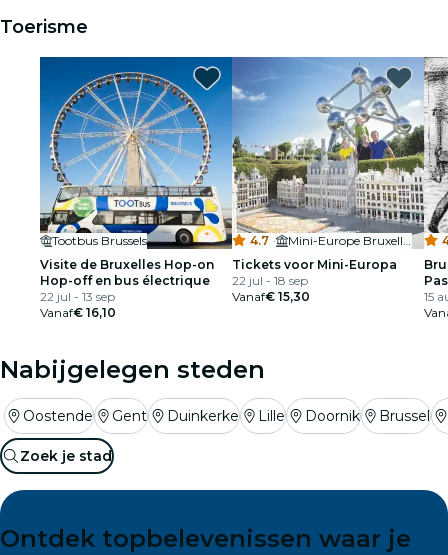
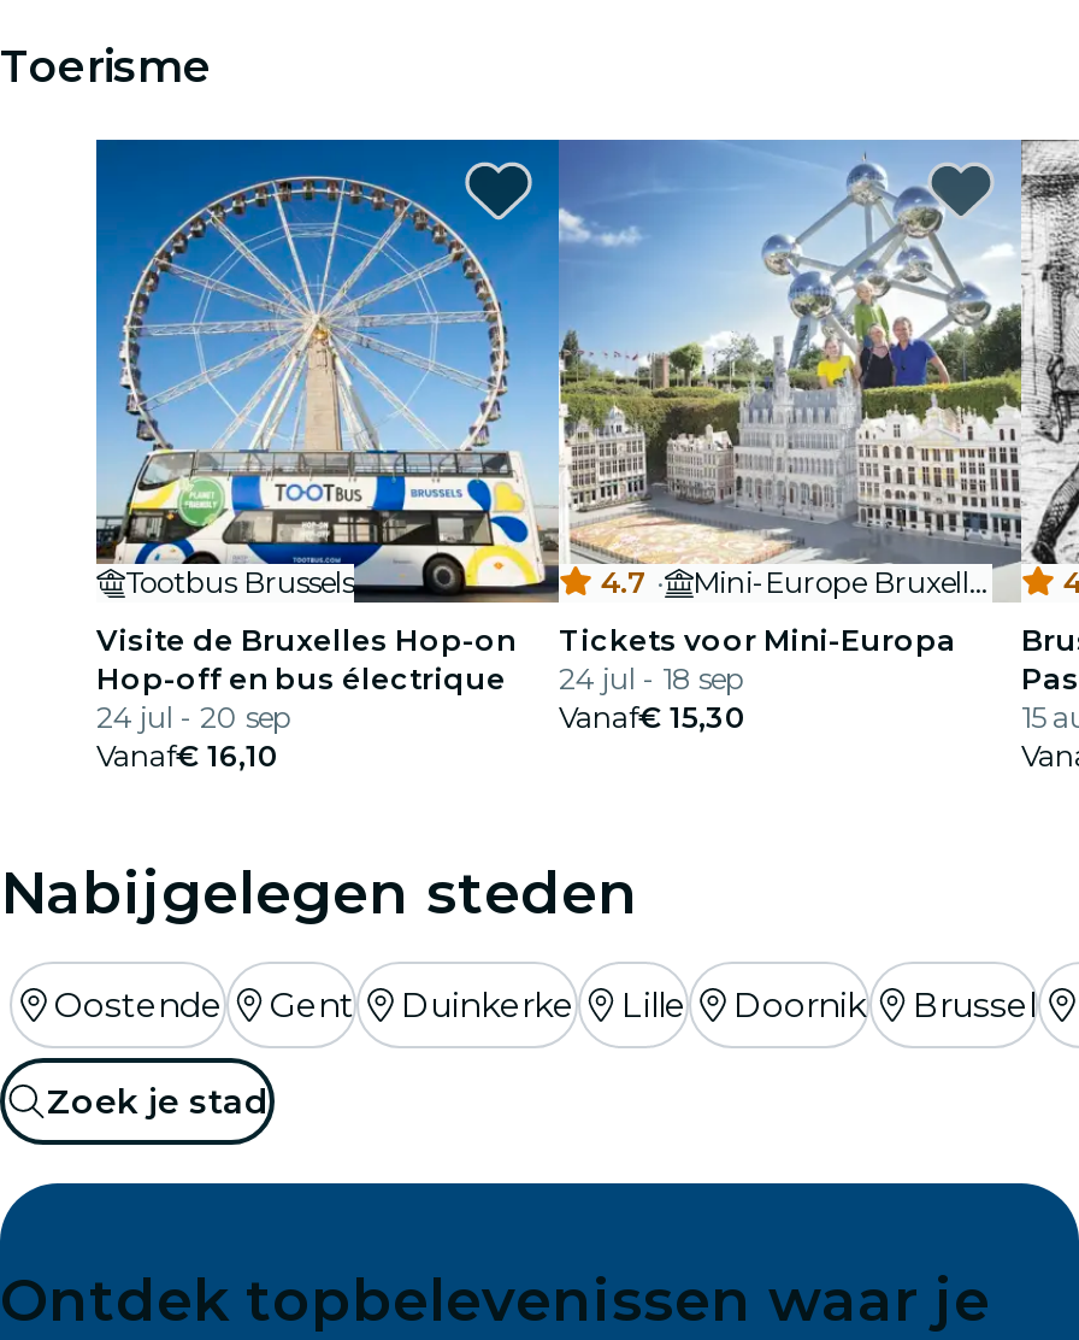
[40,273,308,288] Hop-off en bus électrique 22 jul - 18 sep -> [96,660,744,696] Hop-off en bus électrique 24 jul - 18 sep
[40,289,115,304] 22 jul - 13 sep -> [96,698,291,734] 24 jul - 20 sep

